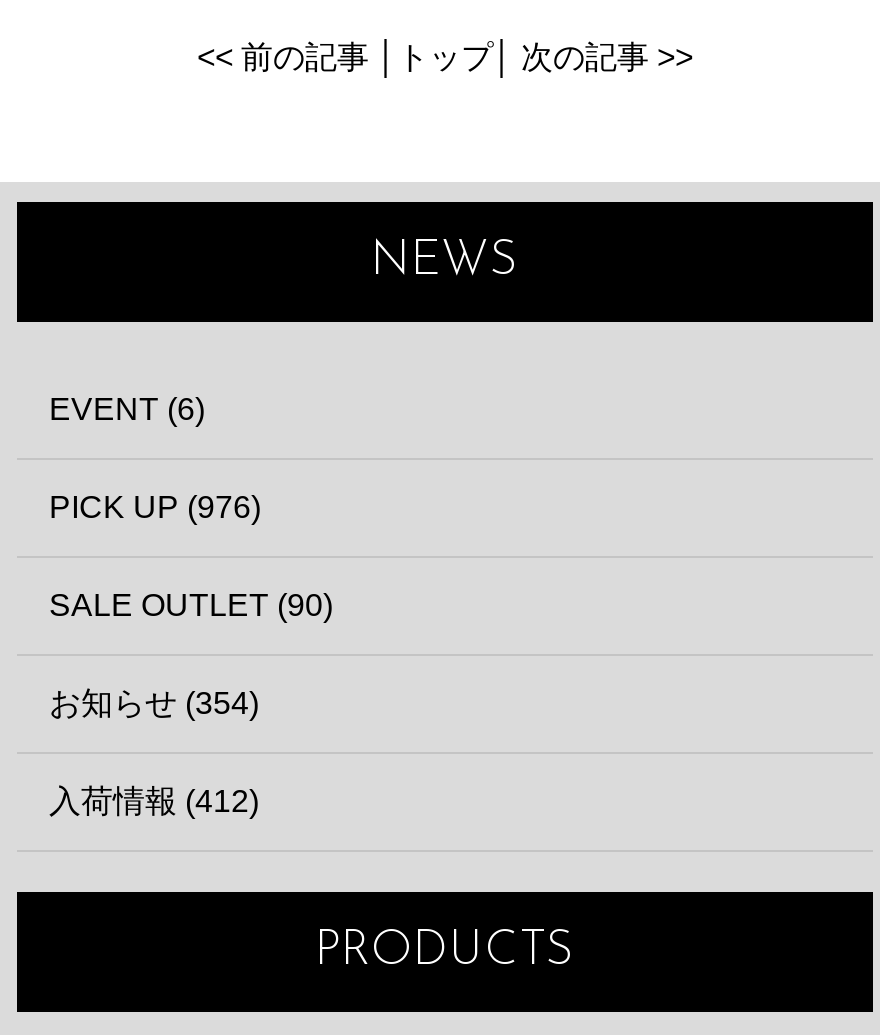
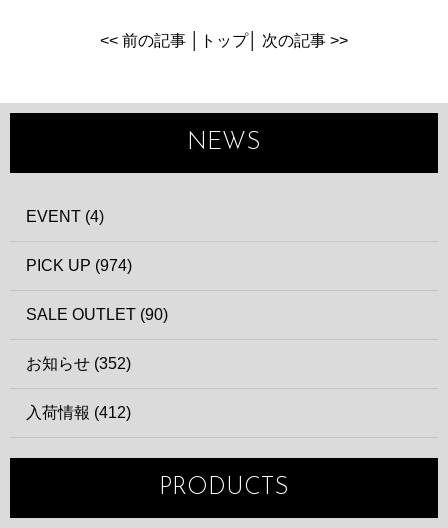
[49,392,205,426] EVENT (6) -> [26,208,104,225] EVENT (4)
[49,490,261,524] PICK UP (976) -> [26,257,132,274] PICK UP (974)
[49,686,259,720] お知らせ (354) -> [26,355,131,372] お知らせ (352)

